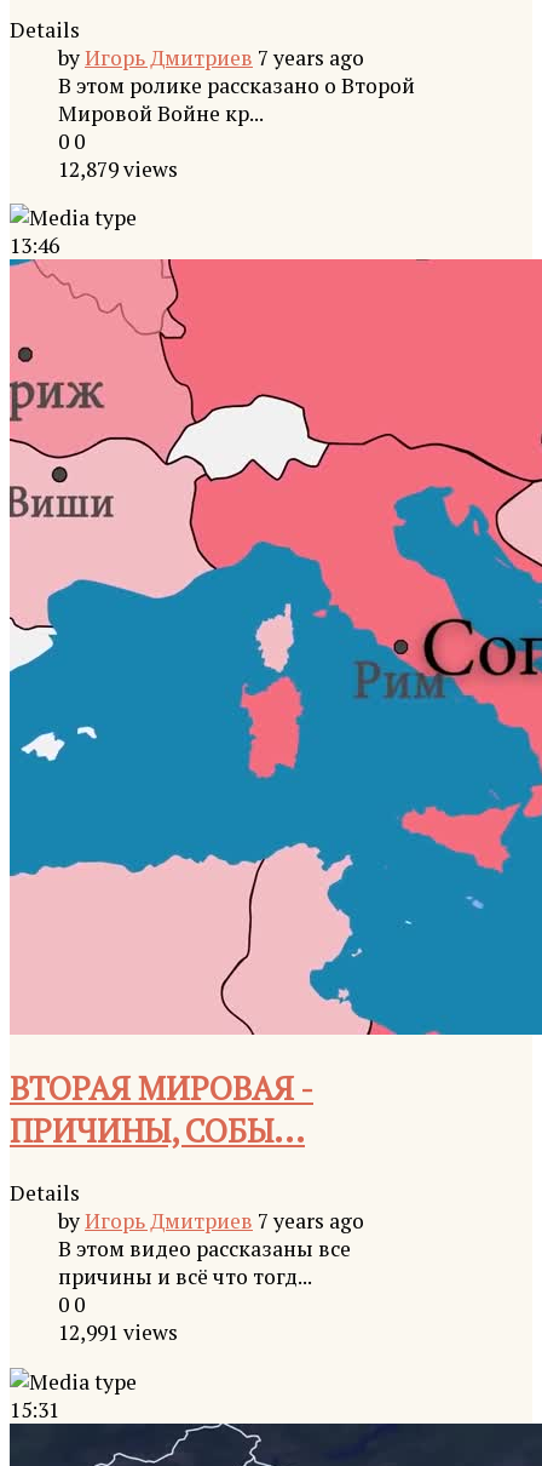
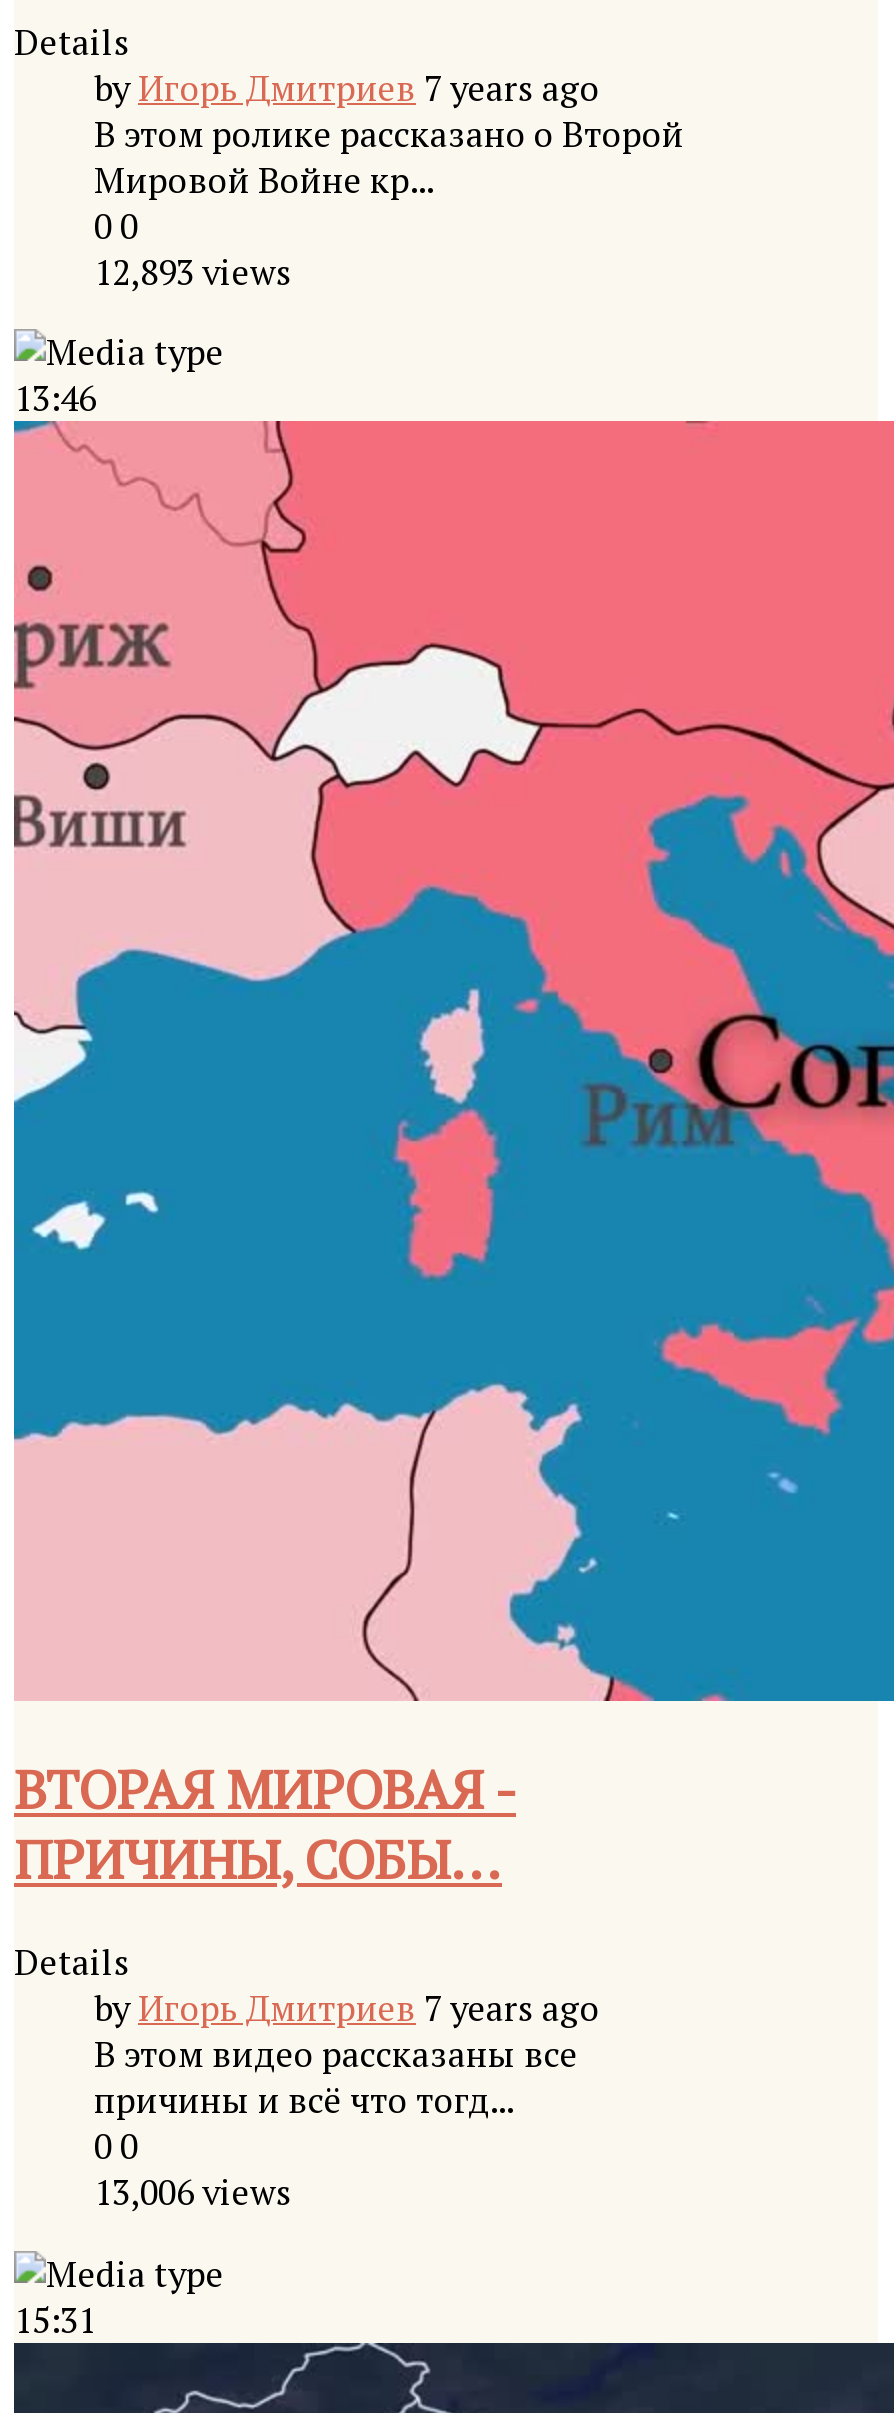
[58,155,178,183] 12,879 views -> [94,248,292,294] 12,893 views
[58,1318,178,1346] 12,991 views -> [94,2169,292,2215] 13,006 views

